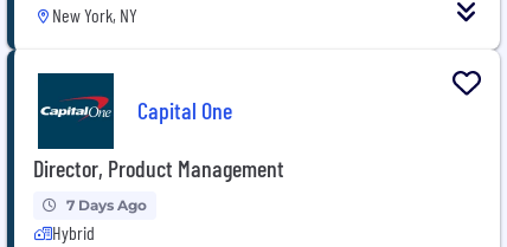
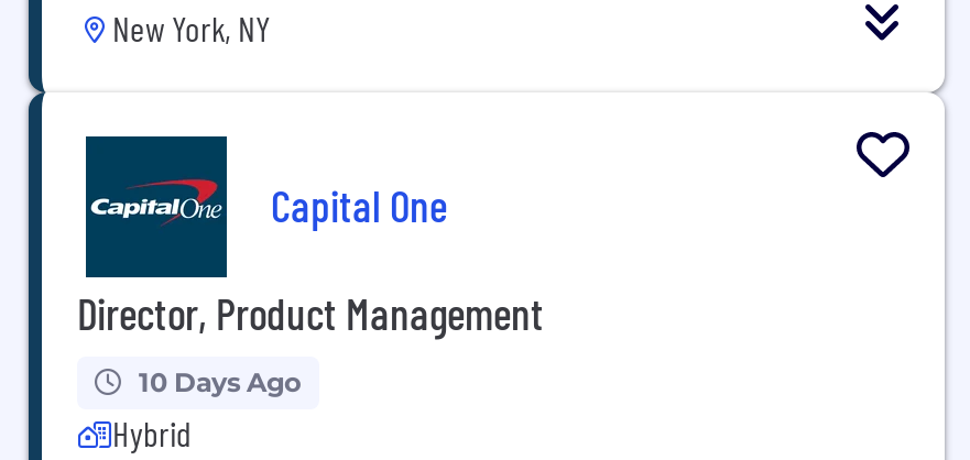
[66,196,147,214] 7 Days Ago -> [139,365,302,398] 10 Days Ago

